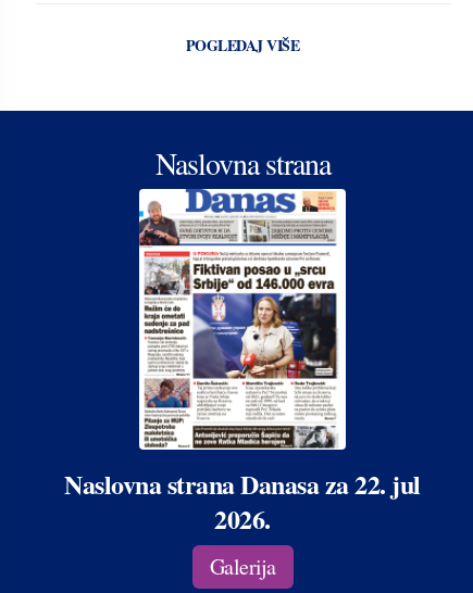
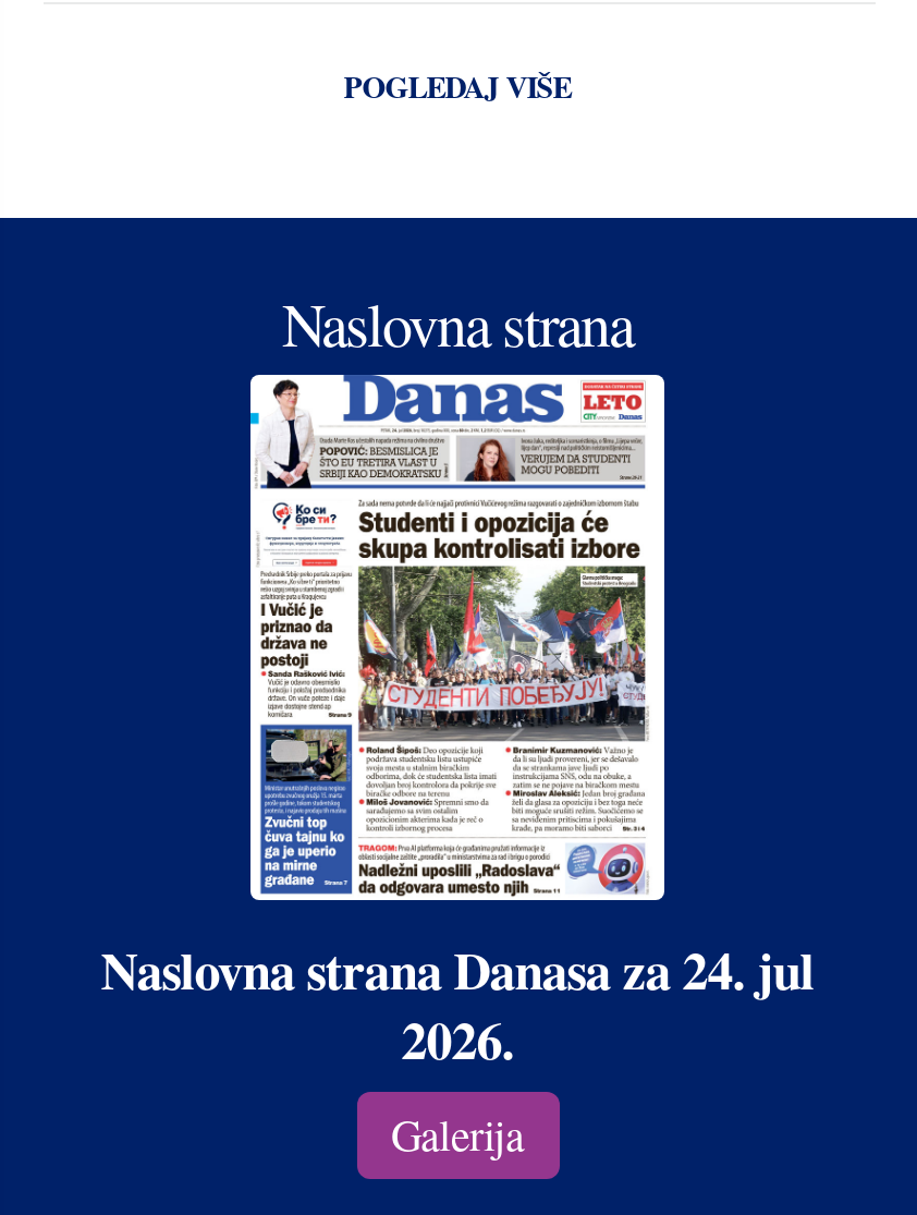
[64,190,421,503] [image] | Naslovna strana Danasa za 22. jul -> [101,377,814,1008] [image] | Naslovna strana Danasa za 24. jul

